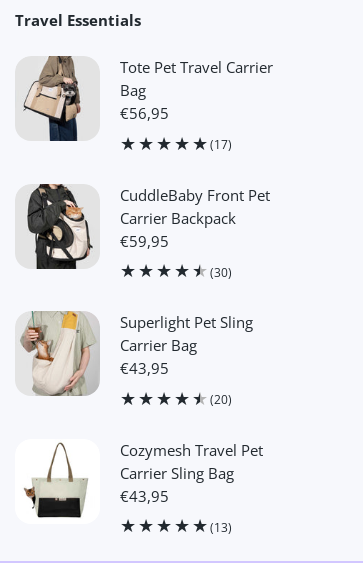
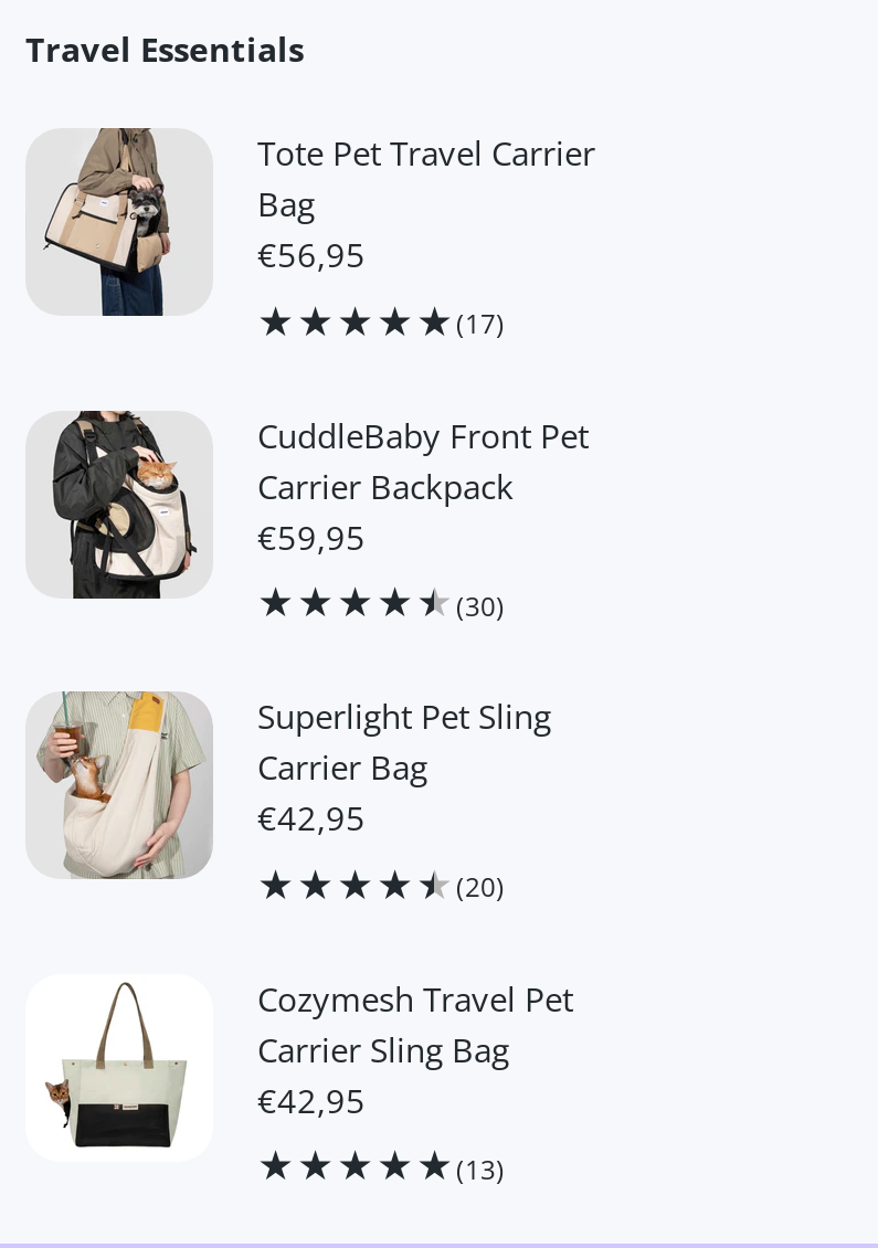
[120,358,169,378] €43,95 -> [257,796,366,840] €42,95
[120,486,169,506] €43,95 -> [257,1078,366,1122] €42,95

